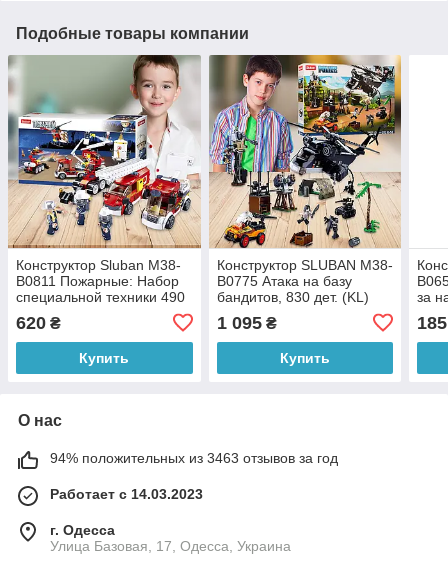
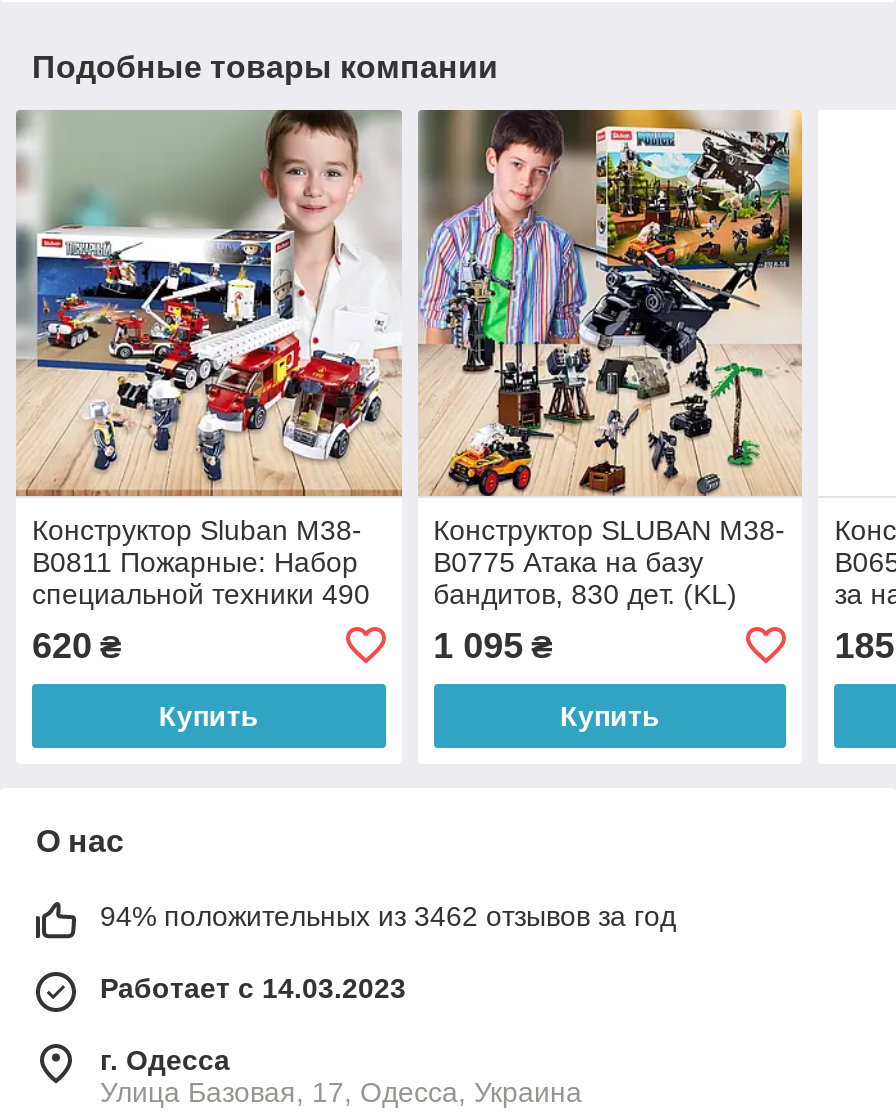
[50,450,338,466] 94% положительных из 3463 отзывов за год -> [100,900,676,932] 94% положительных из 3462 отзывов за год

